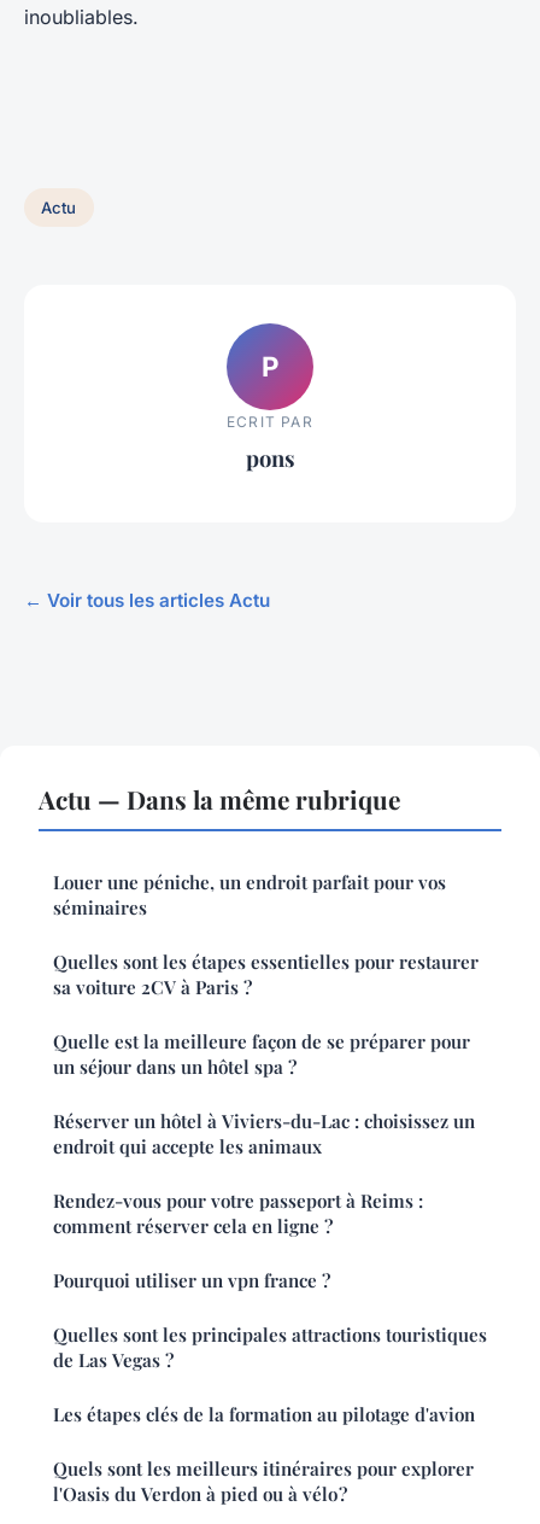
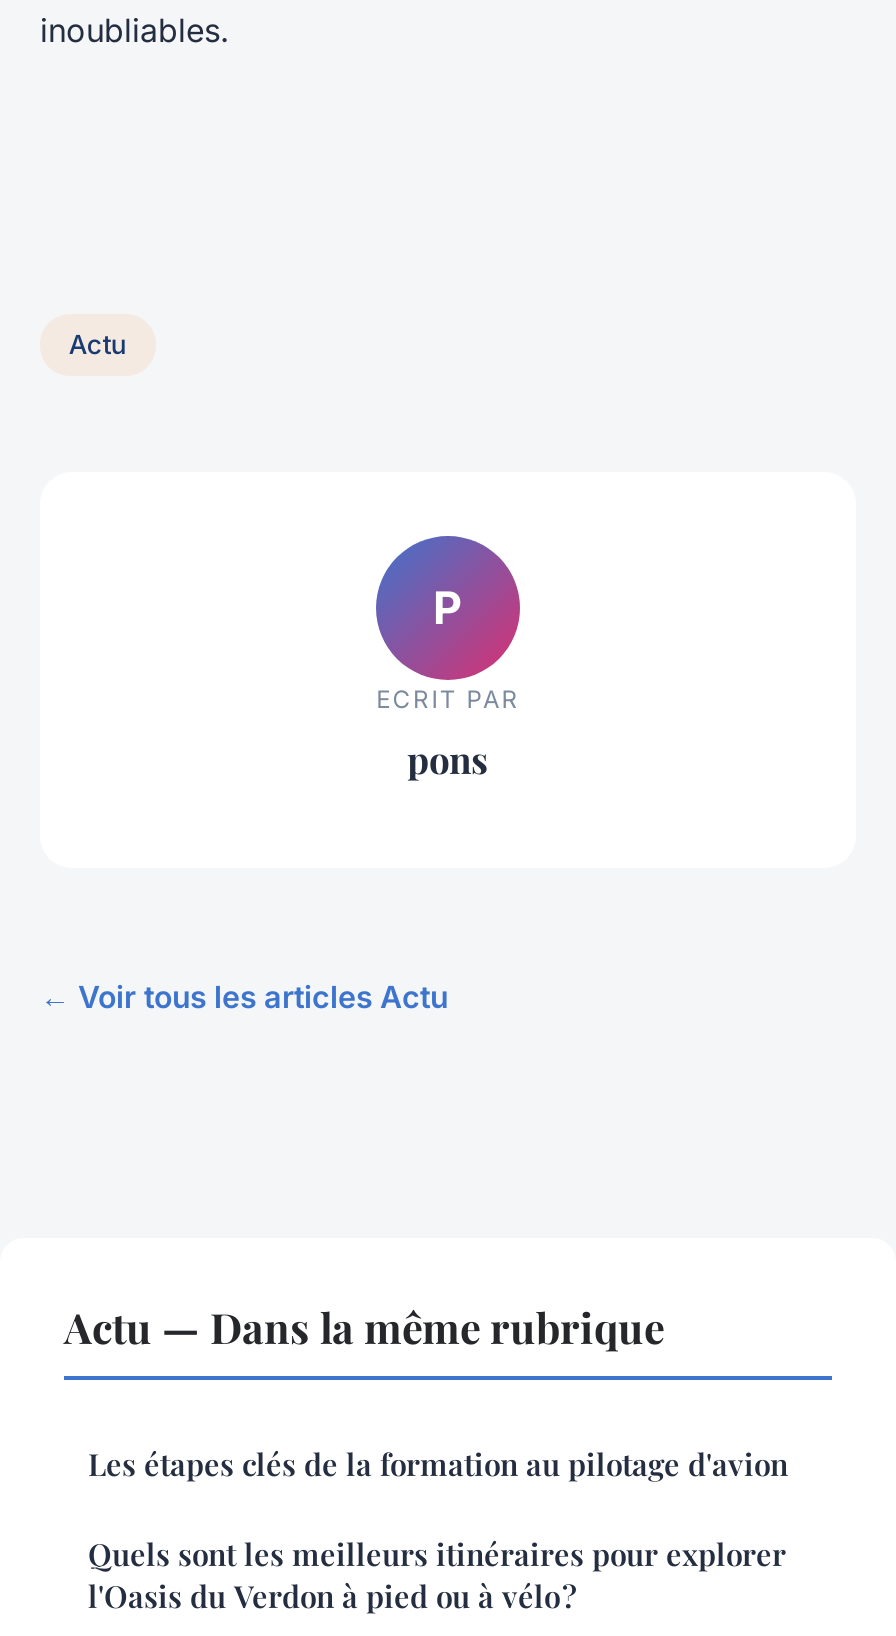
[53,870,487,1372] Louer une péniche, un endroit parfait pour vos | séminaires | Quelles sont les étapes essentielles pour restaurer | sa voiture 2CV à Paris ? | Quelle est la meilleure façon de se préparer pour | un séjour dans un hôtel spa ? | Réserver un hôtel à Viviers-du-Lac : choisissez un | endroit qui accepte les animaux | Rendez-vous pour votre passeport à Reims : | comment réserver cela en ligne ? | Pourquoi utiliser un vpn france ? | Quelles sont les principales attractions touristiques | de Las Vegas ? -> none

